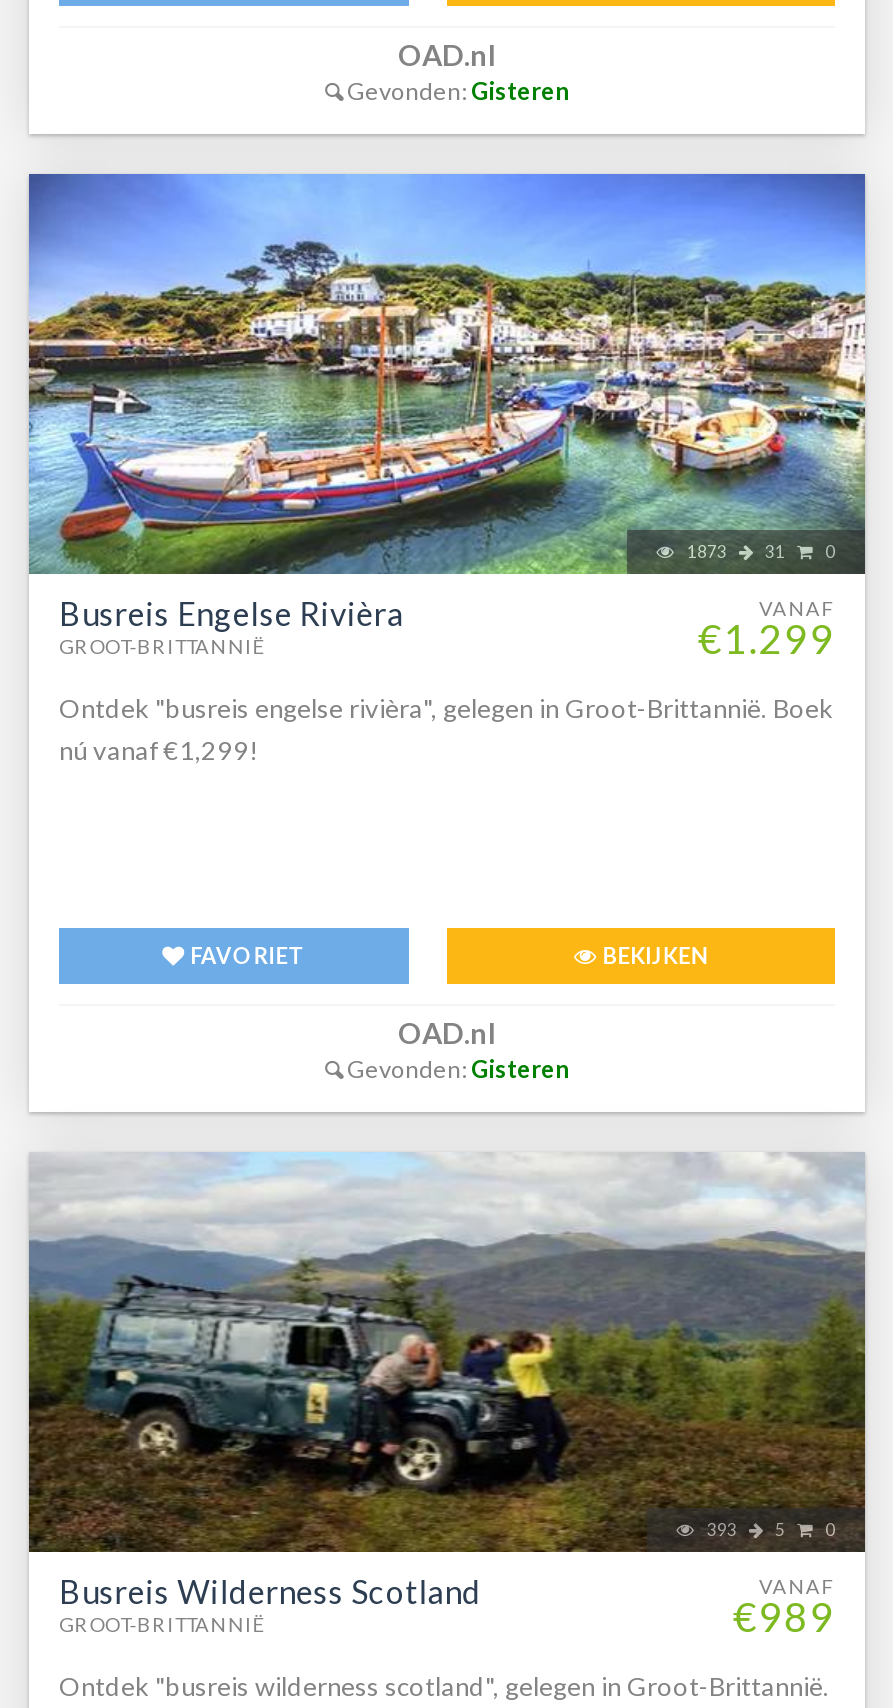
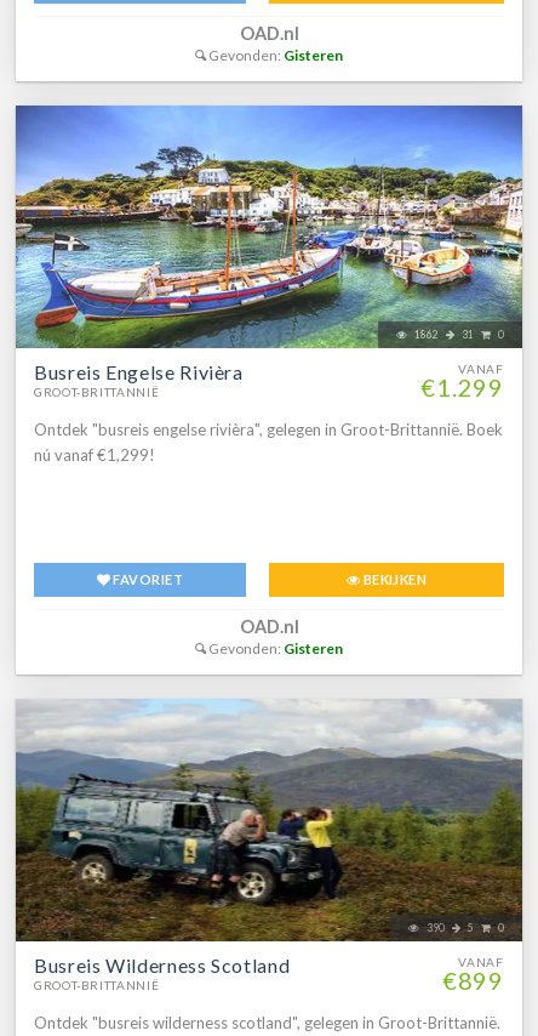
[675,542,727,562] 1873 -> [407,329,439,341] 1862
[695,1520,835,1540] 393 5 0 -> [419,922,504,934] 390 5 0
[733,1592,835,1640] €989 -> [442,966,504,995] €899

